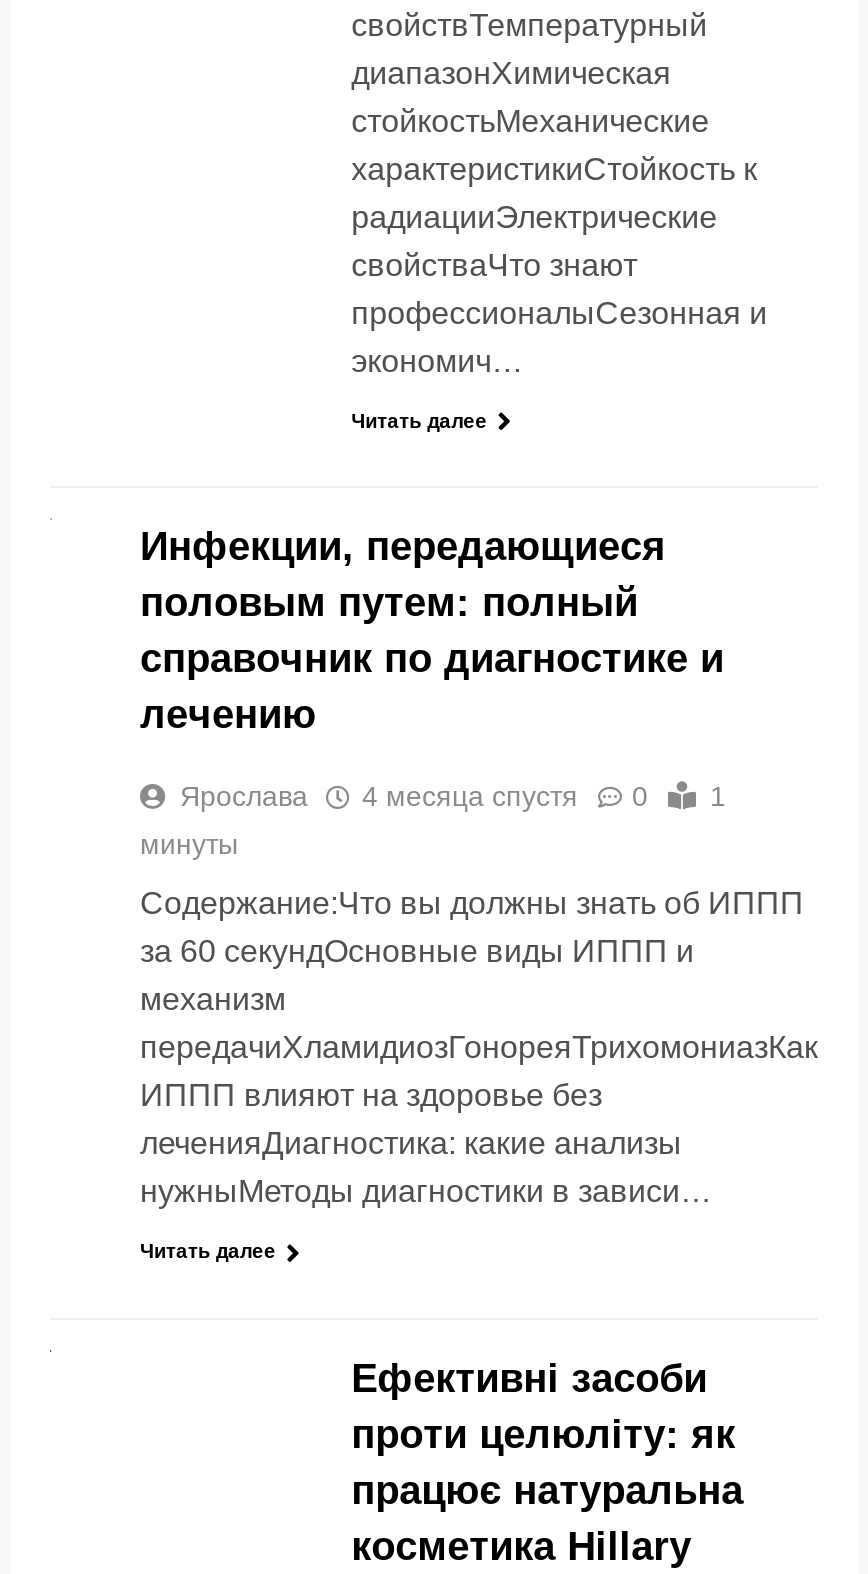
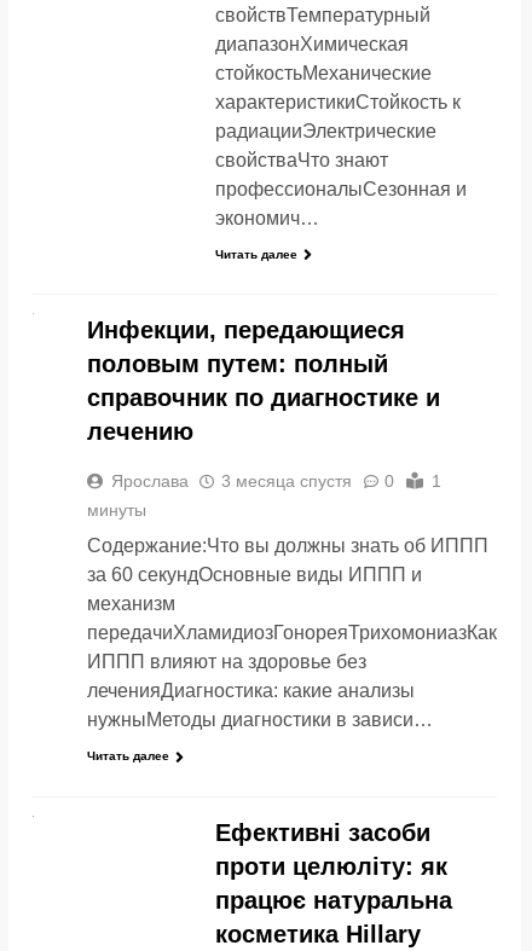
[362,780,578,812] 4 месяца спустя -> [221,472,352,491] 3 месяца спустя

